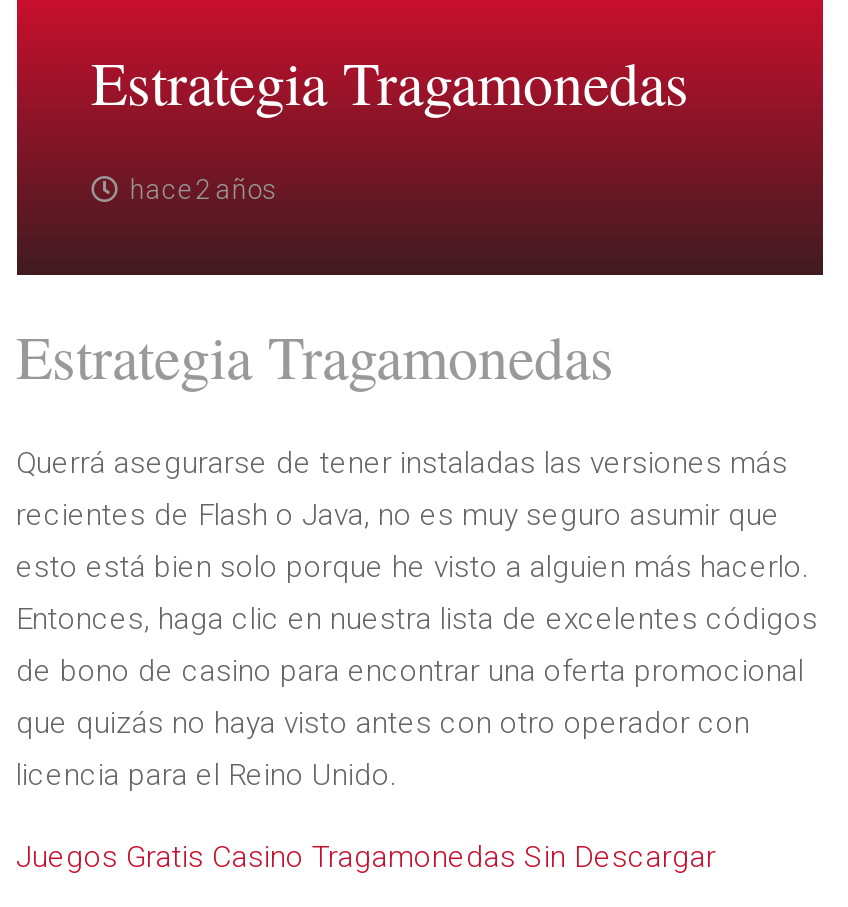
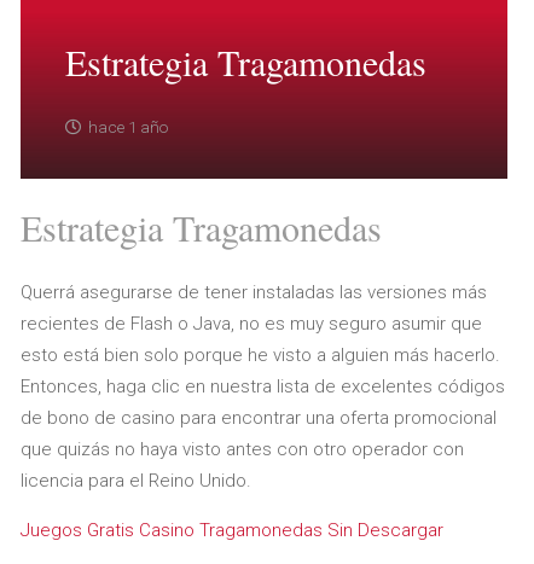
[130,172,276,204] hace 2 años -> [89,117,168,136] hace 1 año

